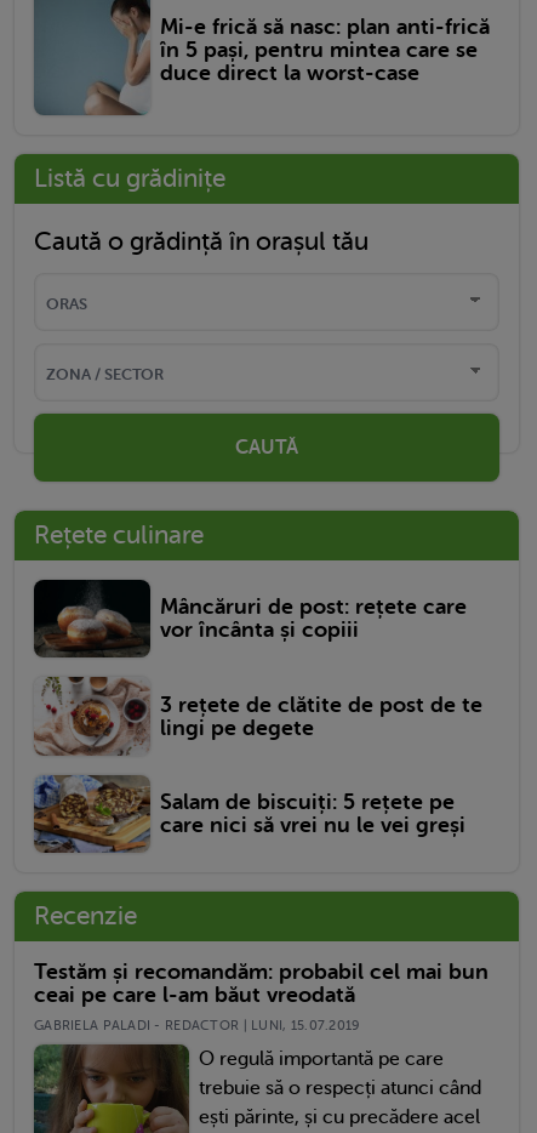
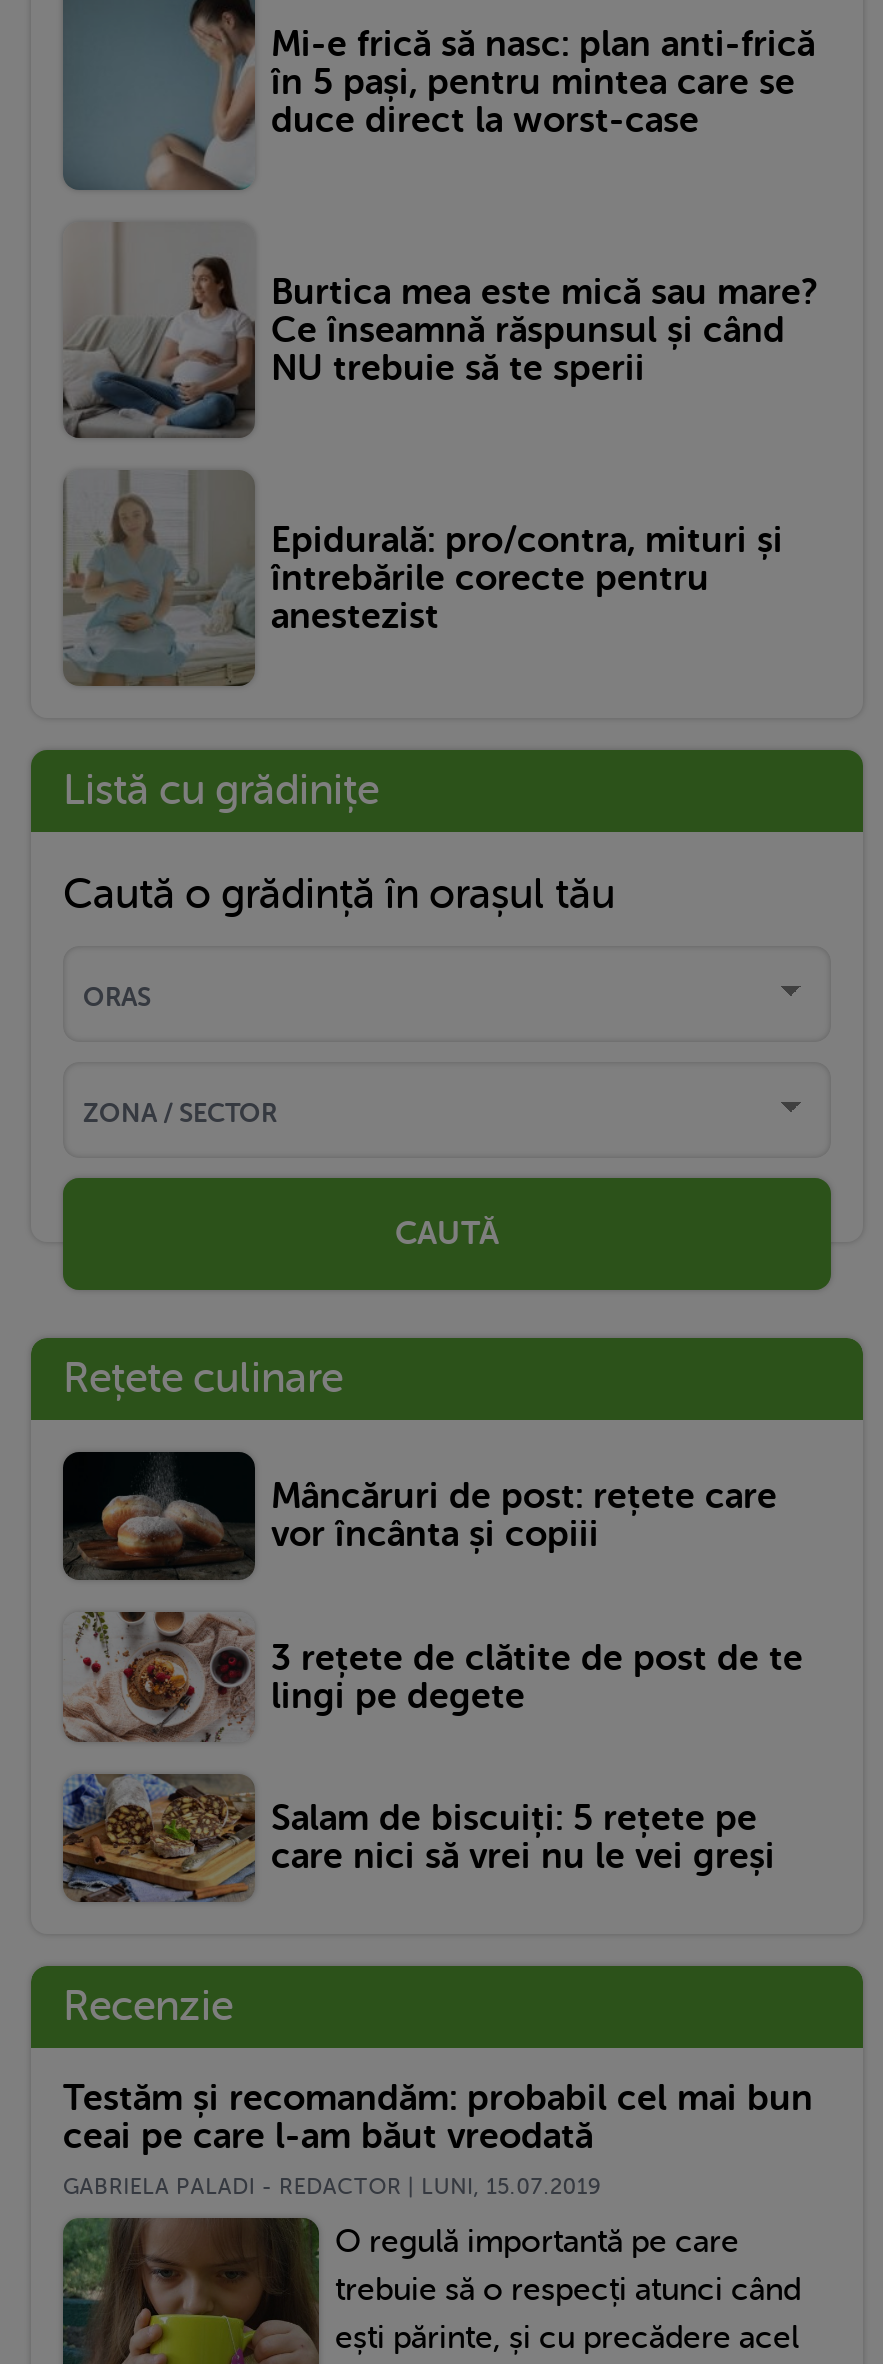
none -> [61,222,817,440] [image] | Burtica mea este mică sau mare? | Ce înseamnă răspunsul și când | NU trebuie să te sperii
none -> [63,468,783,688] [image] | Epidurală: pro/contra, mituri și | întrebările corecte pentru | anestezist

